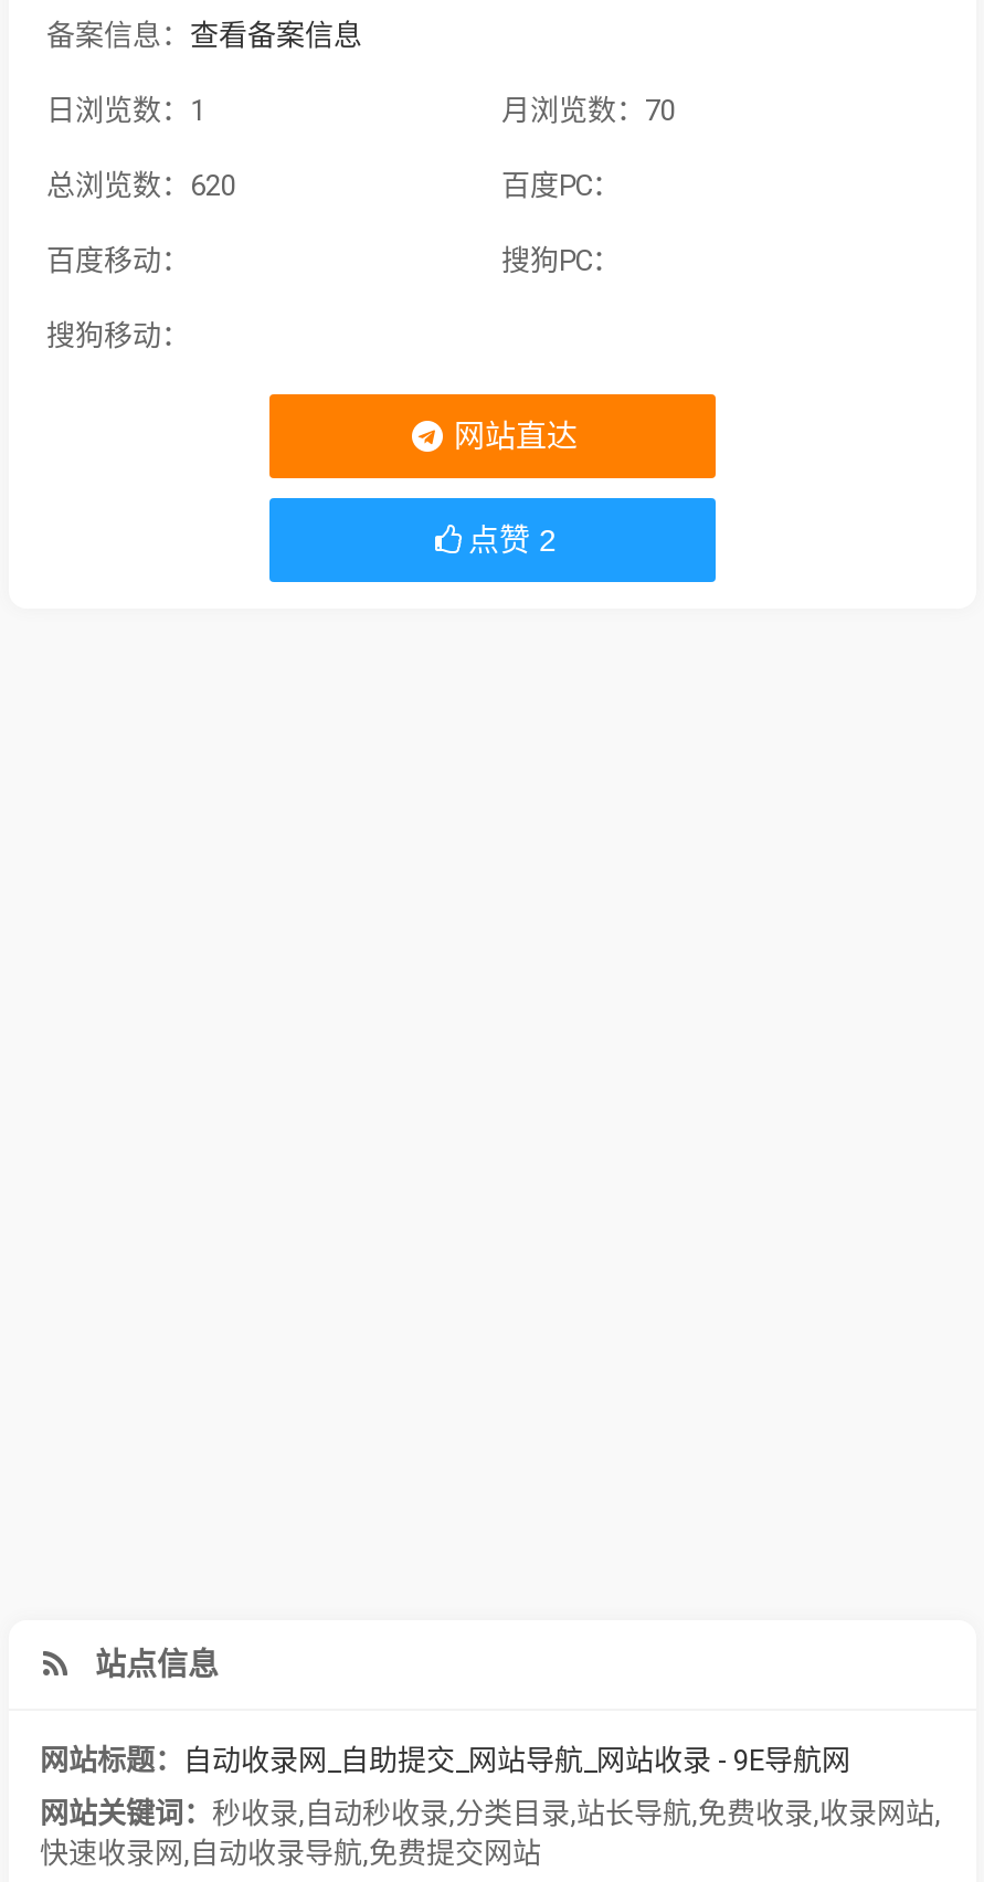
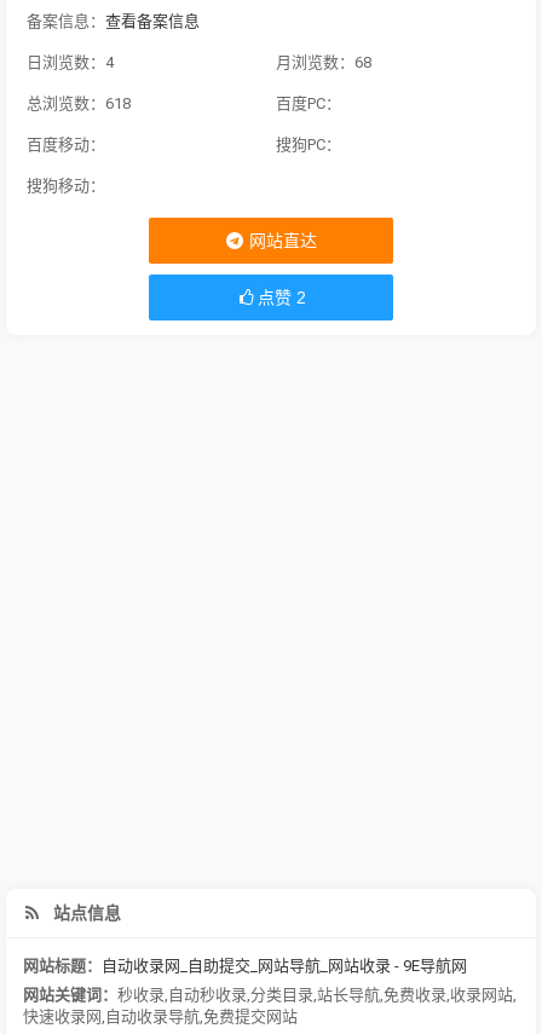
[46,94,205,127] 日浏览数：1 -> [27,53,114,71] 日浏览数：4
[501,94,676,127] 月浏览数：70 -> [276,53,371,71] 月浏览数：68
[46,169,236,202] 总浏览数：620 -> [27,94,131,113] 总浏览数：618

